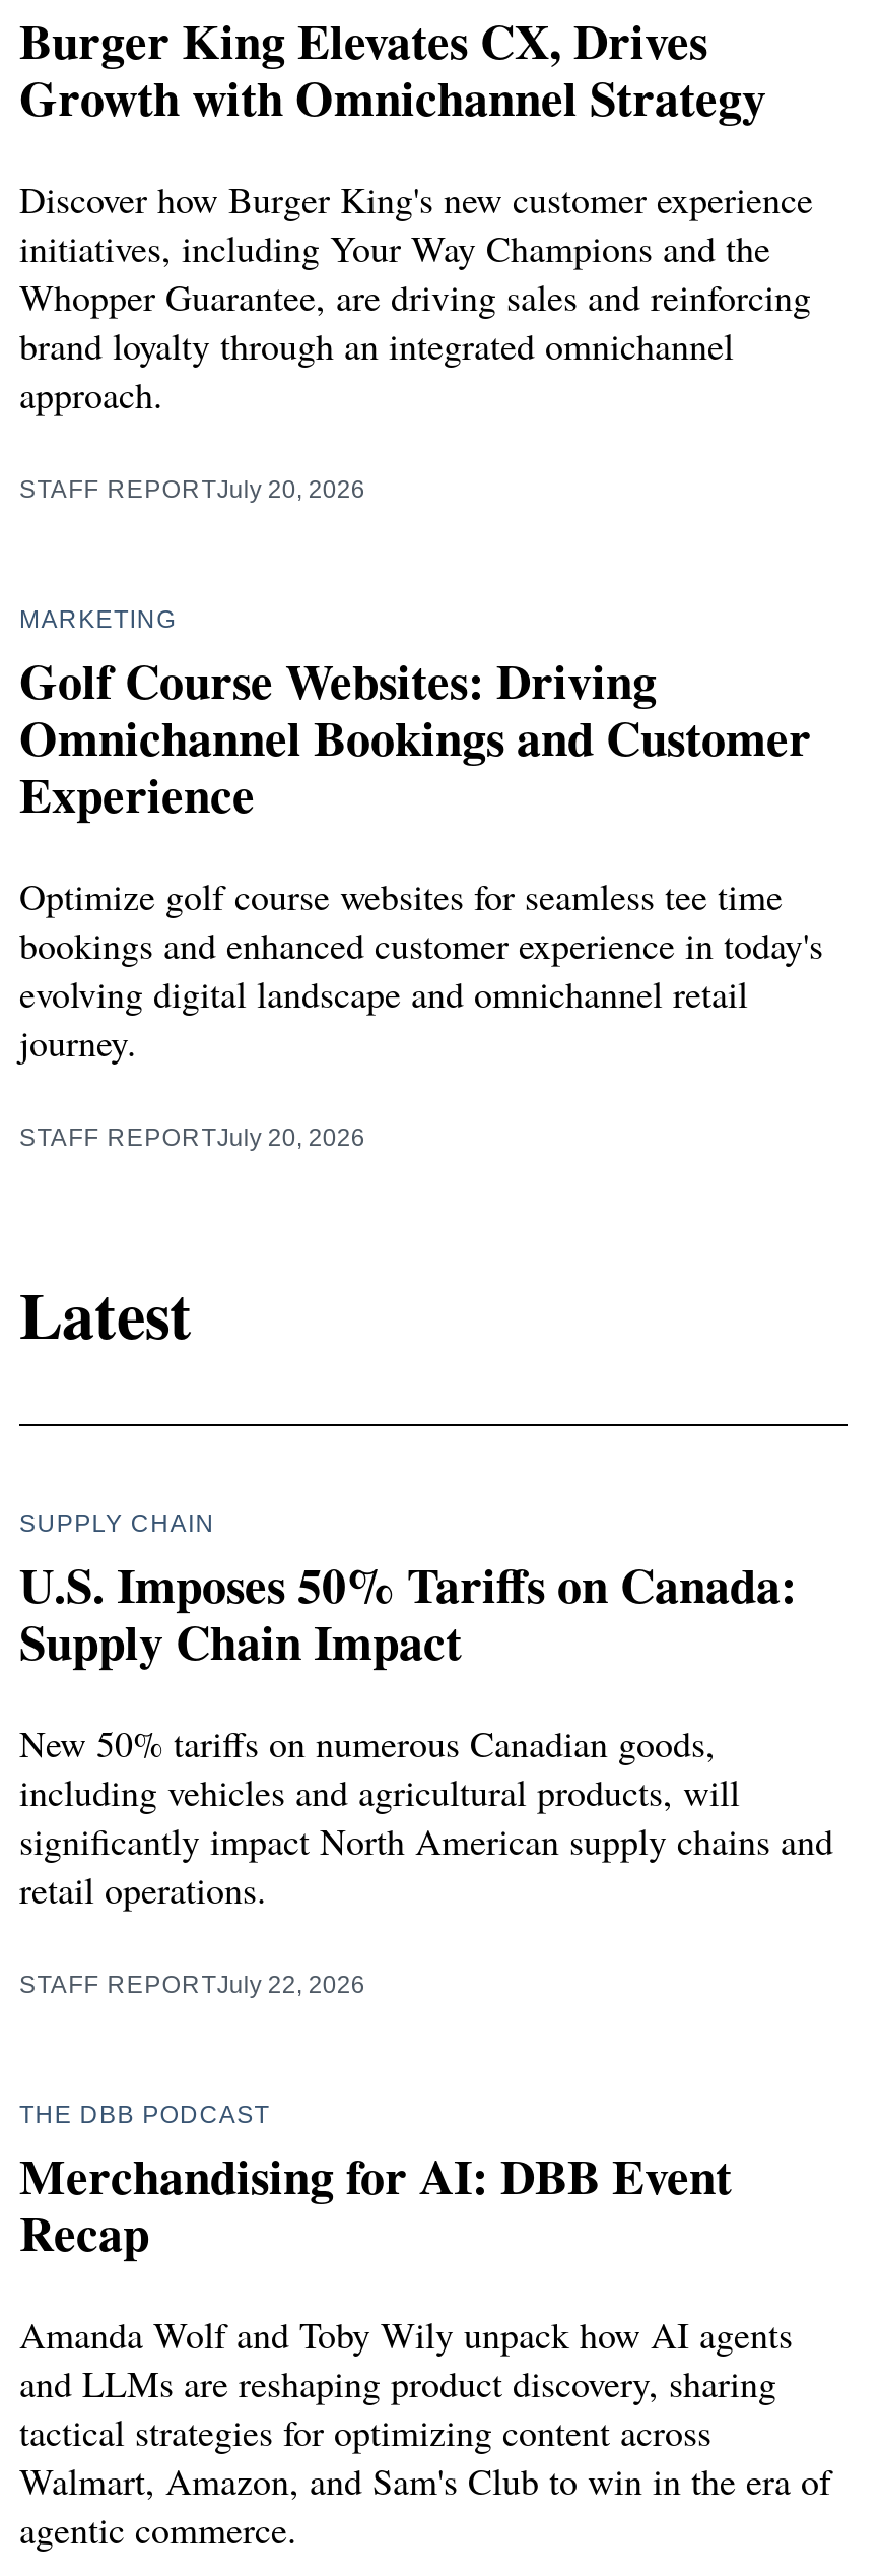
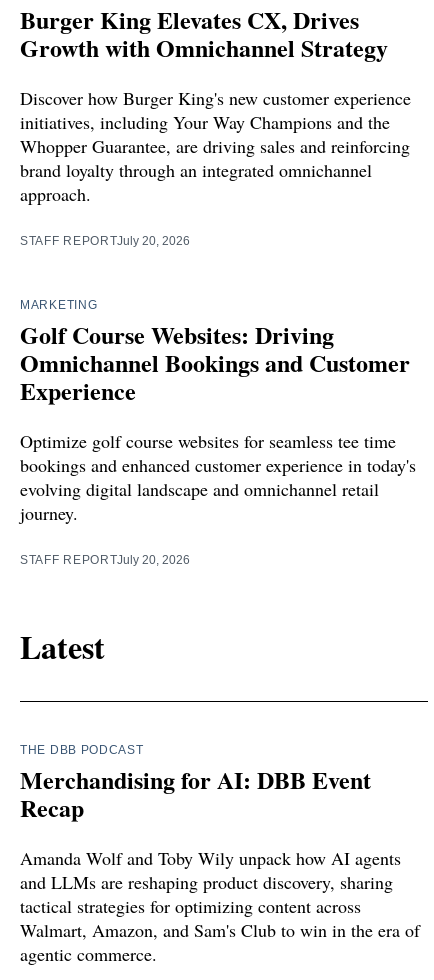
[19,1510,833,2000] SUPPLY CHAIN | U.S. Imposes 50% Tariffs on Canada: | Supply Chain Impact | New 50% tariffs on numerous Canadian goods, | including vehicles and agricultural products, will | significantly impact North American supply chains and | retail operations. | STAFF REPORTJuly 22, 2026 -> none

